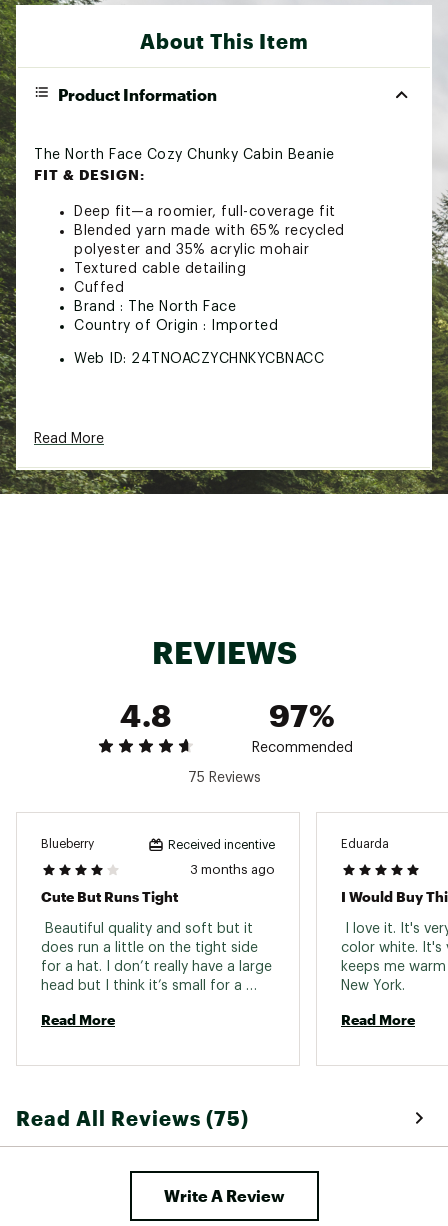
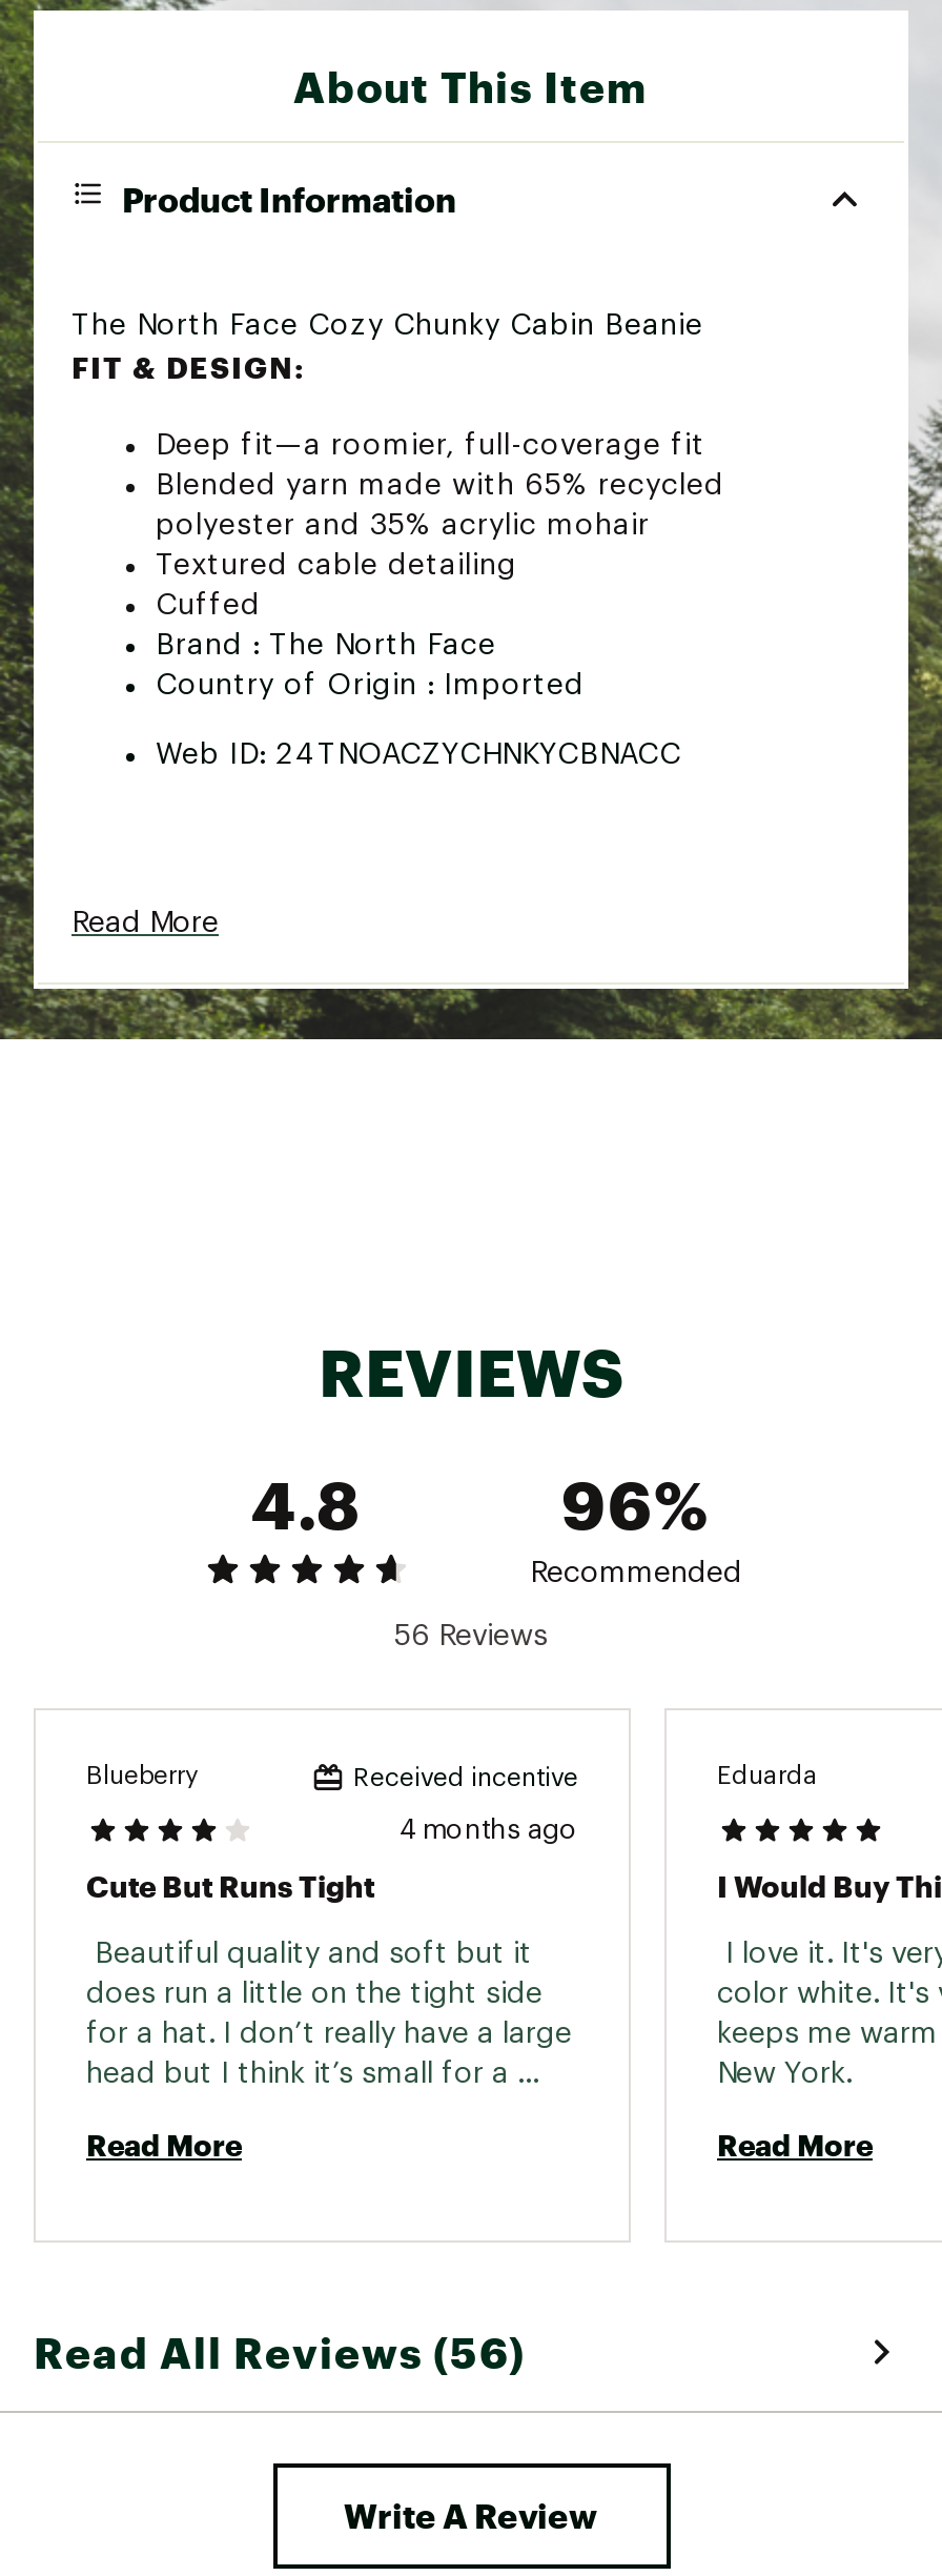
[269,697,336,733] 97% -> [561,1466,711,1542] 96%
[187,771,260,785] 75 Reviews -> [394,1622,548,1651] 56 Reviews
[190,863,275,876] 3 months ago -> [400,1815,578,1842] 4 months ago
[16,1106,249,1130] Read All Reviews (75) -> [34,2326,526,2377] Read All Reviews (56)

